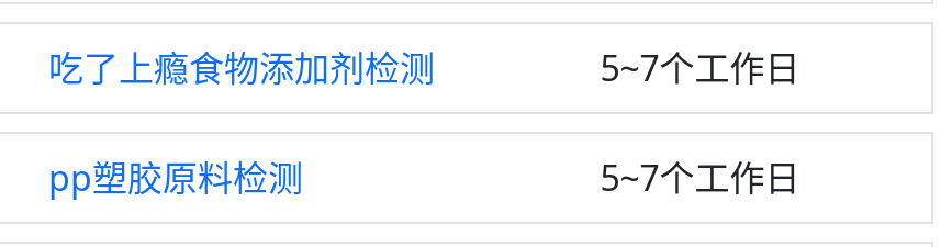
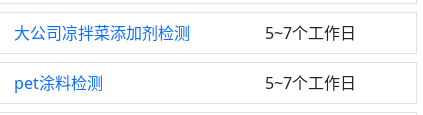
[48,44,435,93] 吃了上瘾食物添加剂检测 -> [14,22,190,44] 大公司凉拌菜添加剂检测
[48,154,303,202] pp塑胶原料检测 -> [14,72,103,94] pet涂料检测

